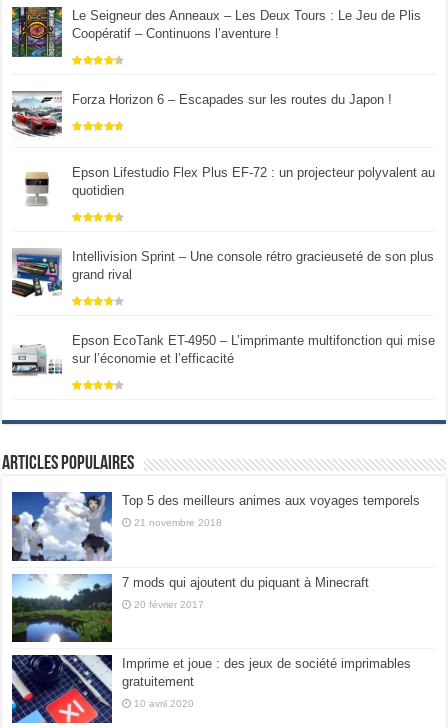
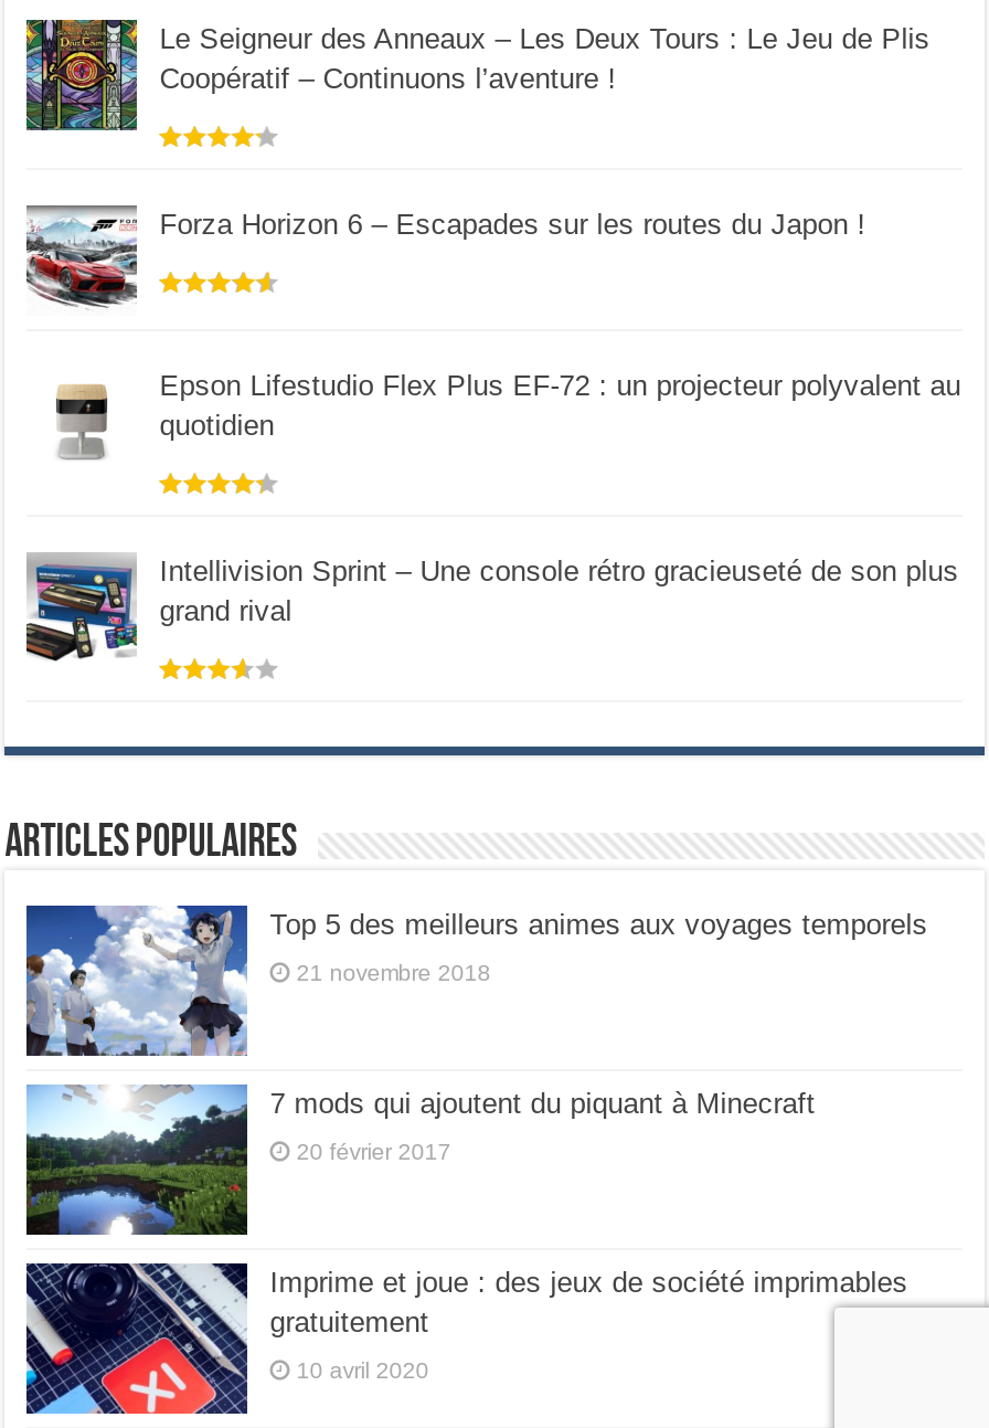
[12,333,435,382] [image] | Epson EcoTank ET-4950 – L’imprimante multifonction qui mise | sur l’économie et l’efficacité -> none

